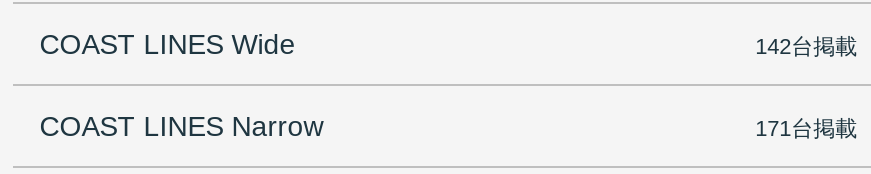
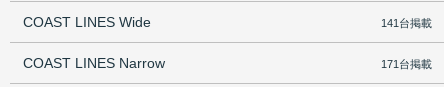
[755,34,857,58] 142台掲載 -> [381,17,432,29] 141台掲載

